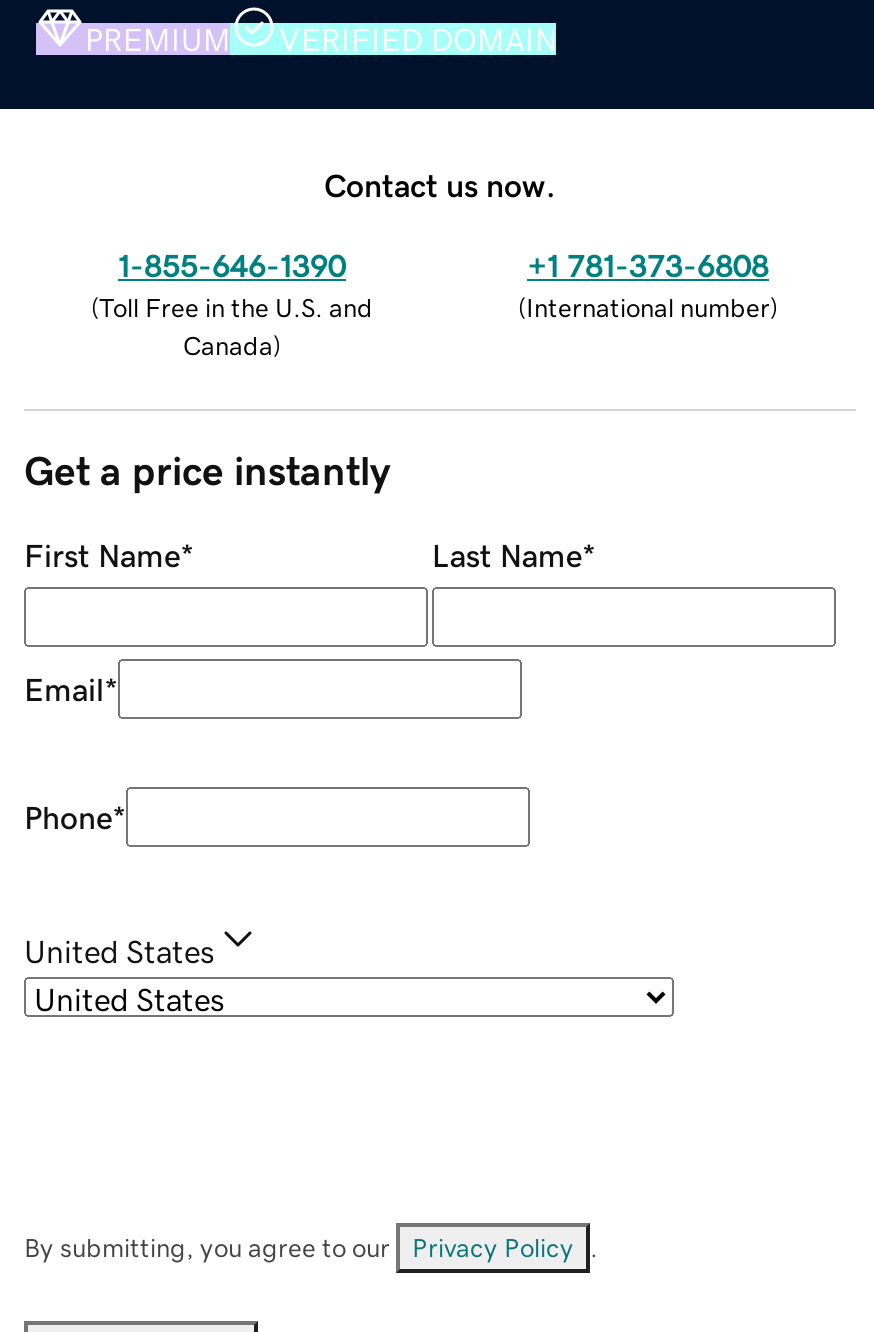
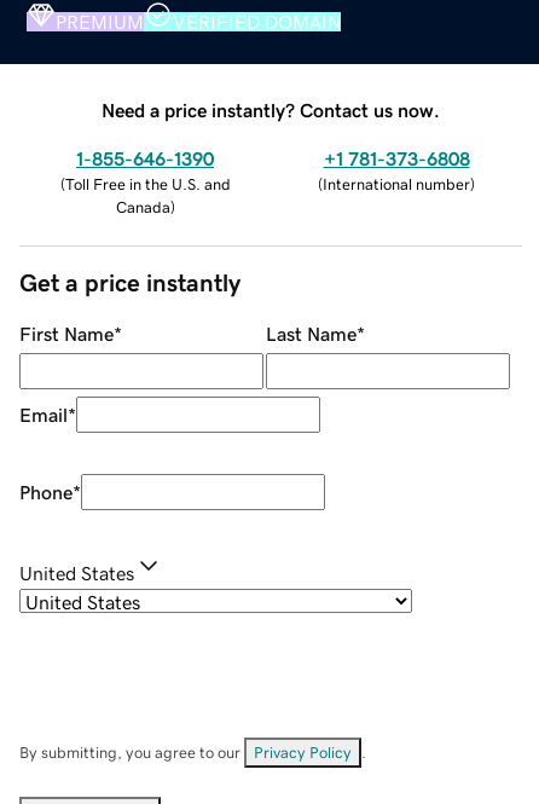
[324,168,556,200] Contact us now. -> [102,100,440,119] Need a price instantly? Contact us now.

